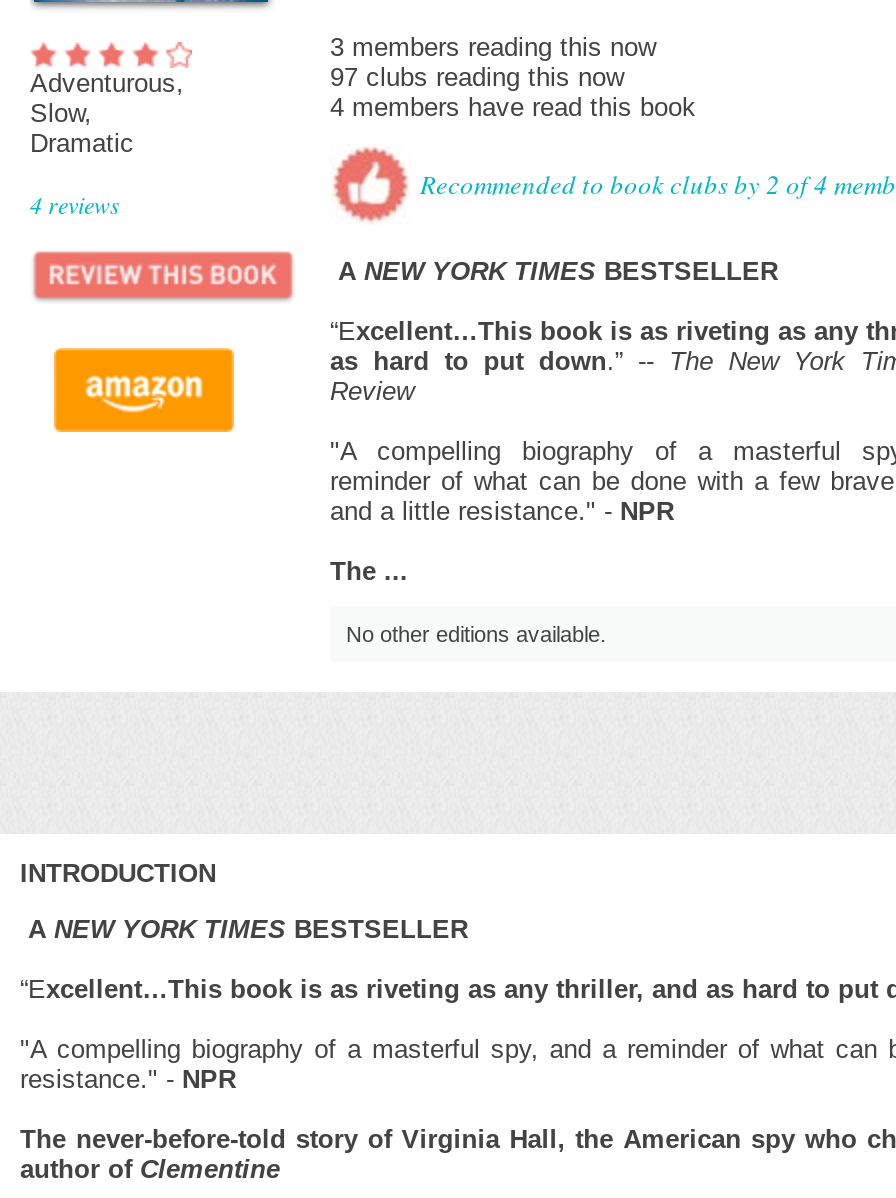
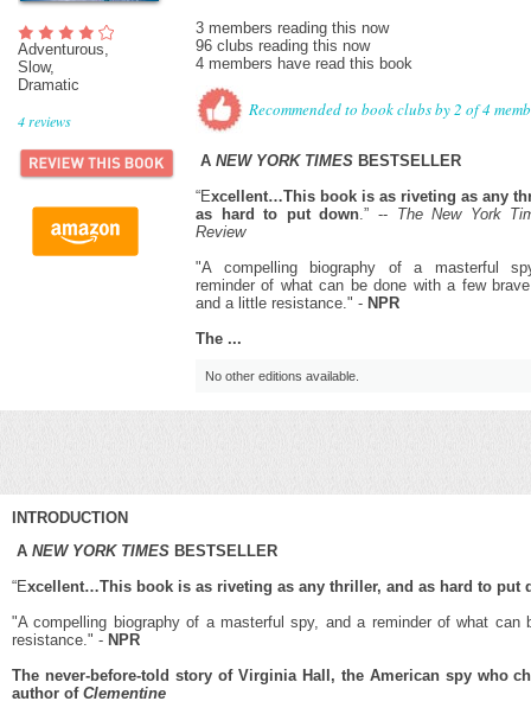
[330,61,624,91] 97 clubs reading this now -> [196,36,370,54] 96 clubs reading this now

